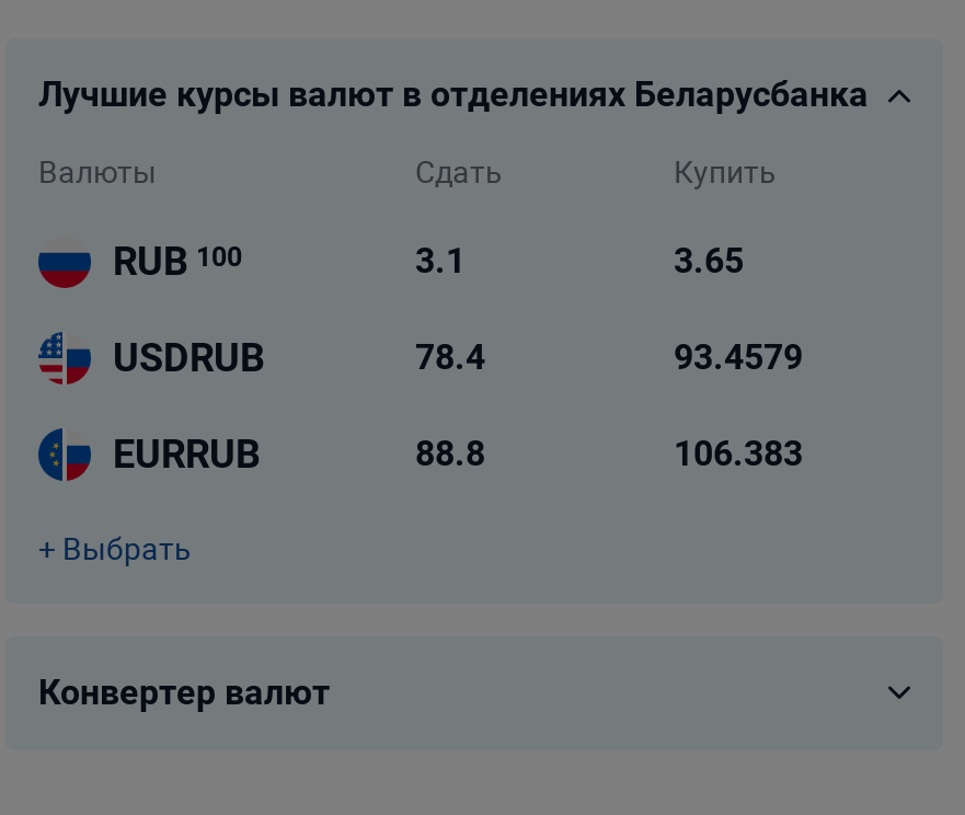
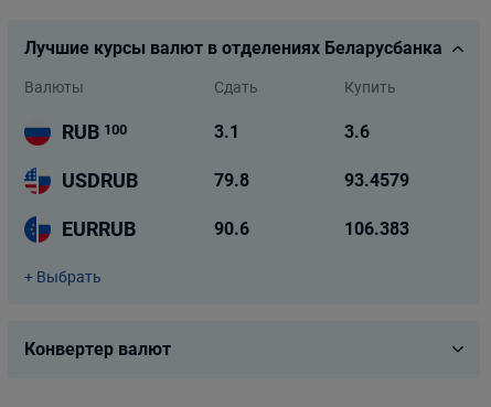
[674,240,744,282] 3.65 -> [344,121,370,142] 3.6
[415,336,485,378] 78.4 -> [214,170,249,191] 79.8
[415,433,485,474] 88.8 -> [214,218,249,239] 90.6

